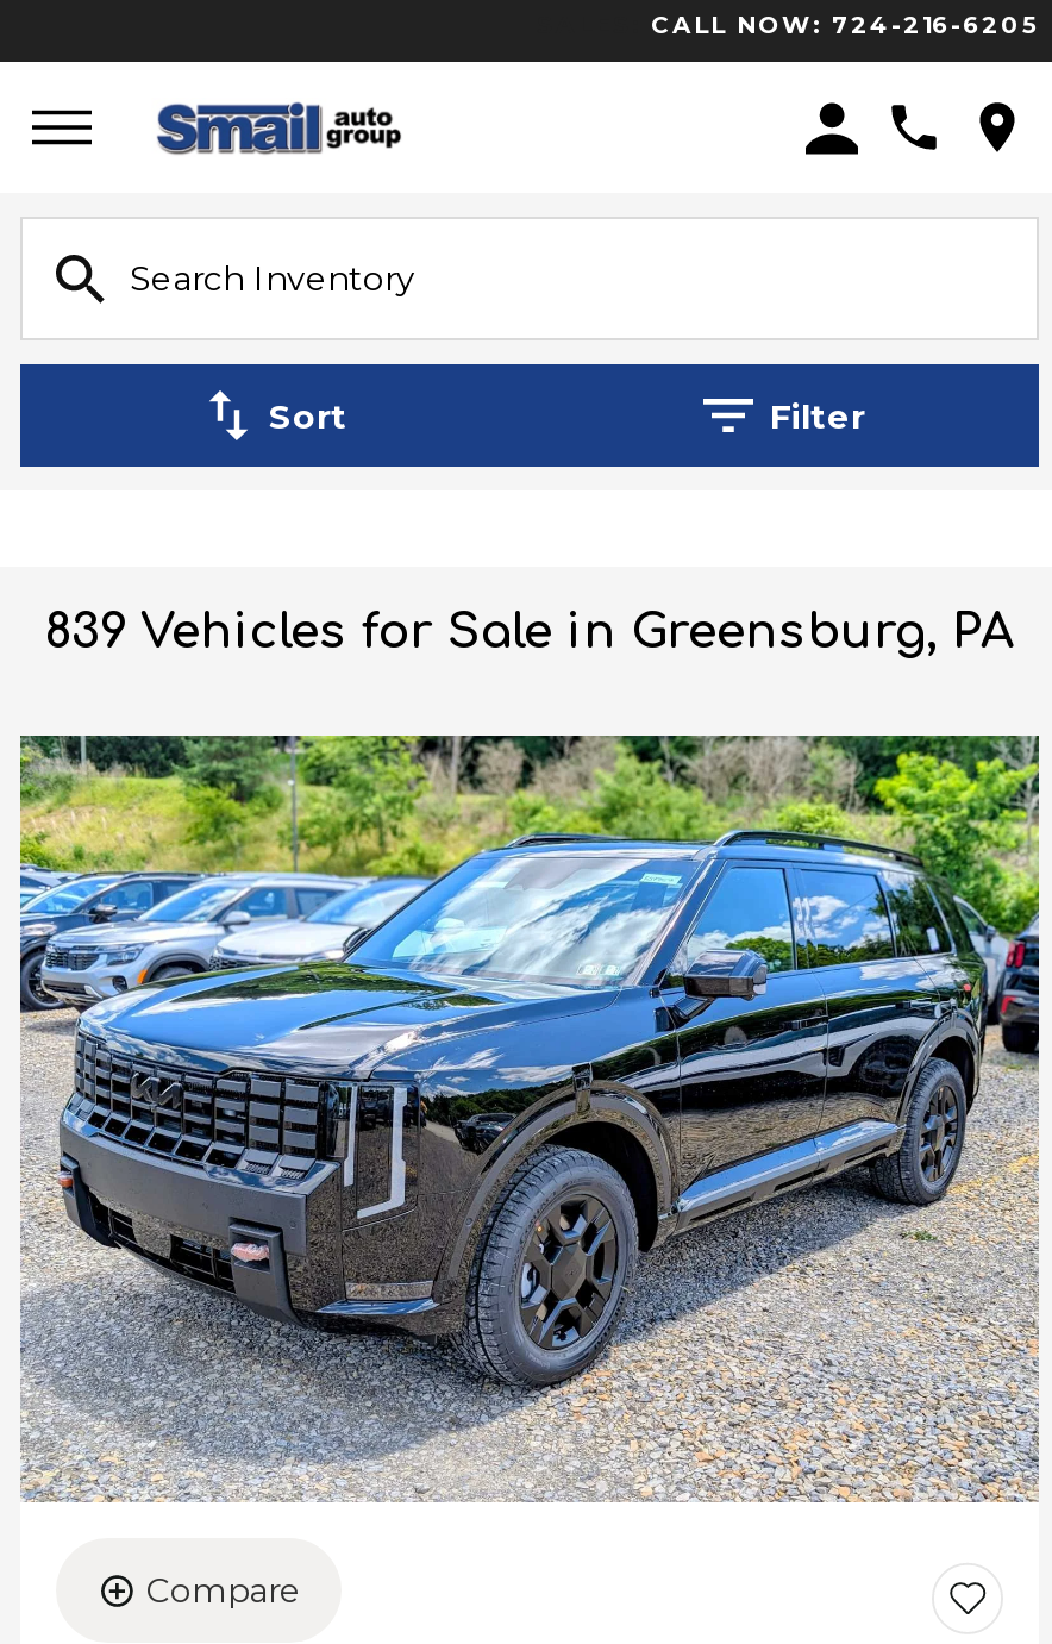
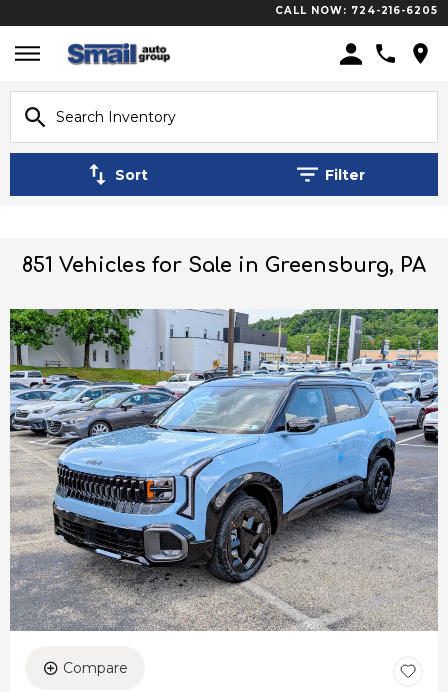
[45,605,1014,660] 839 Vehicles for Sale in Greensburg, PA -> [22,254,426,277] 851 Vehicles for Sale in Greensburg, PA
[18,733,1041,1502] [image] -> [9,308,439,631] [image]

